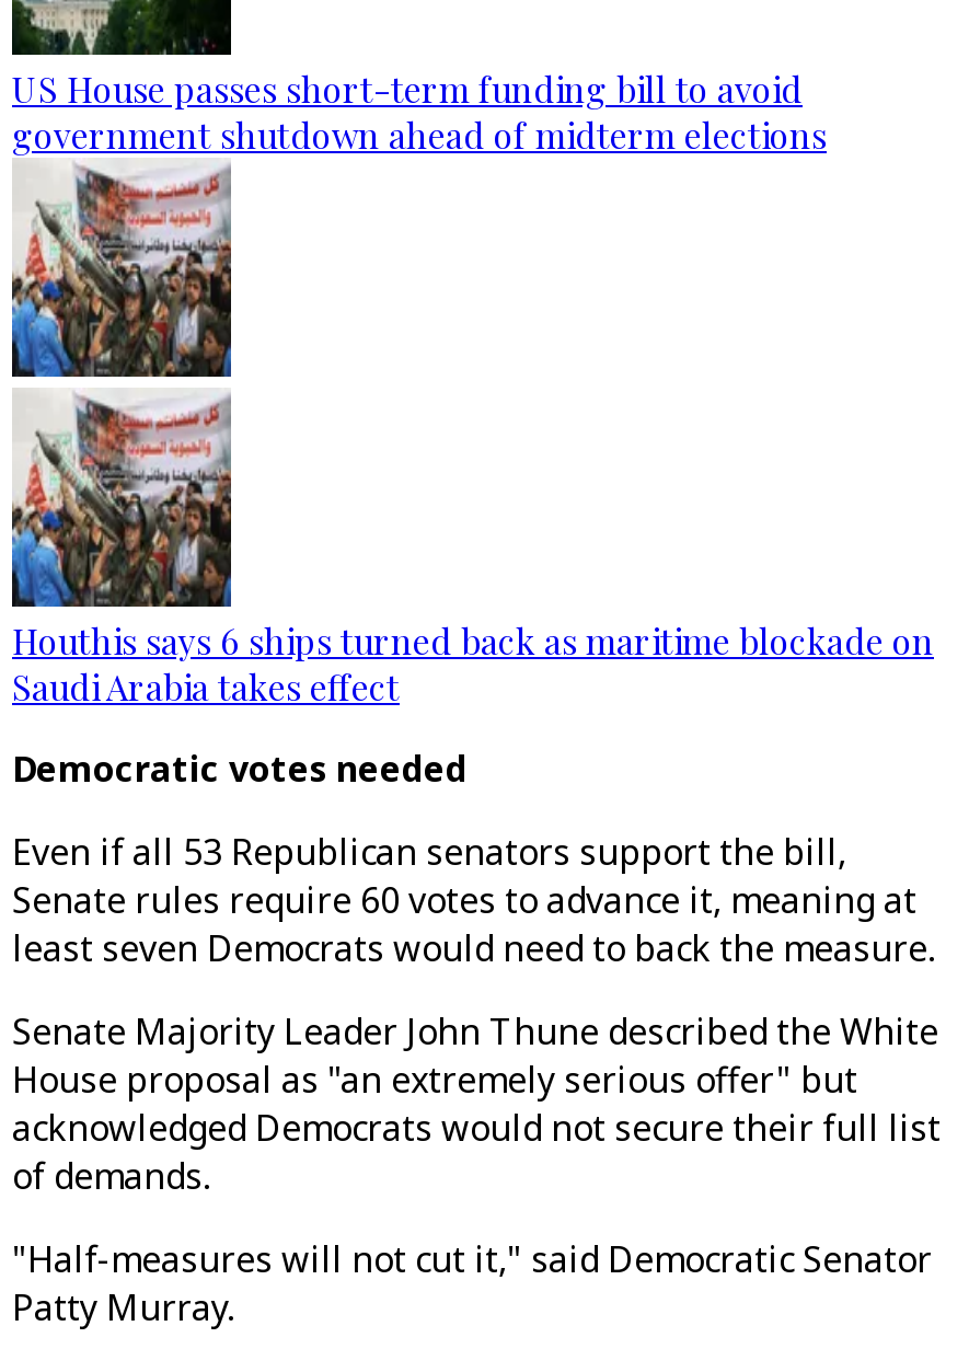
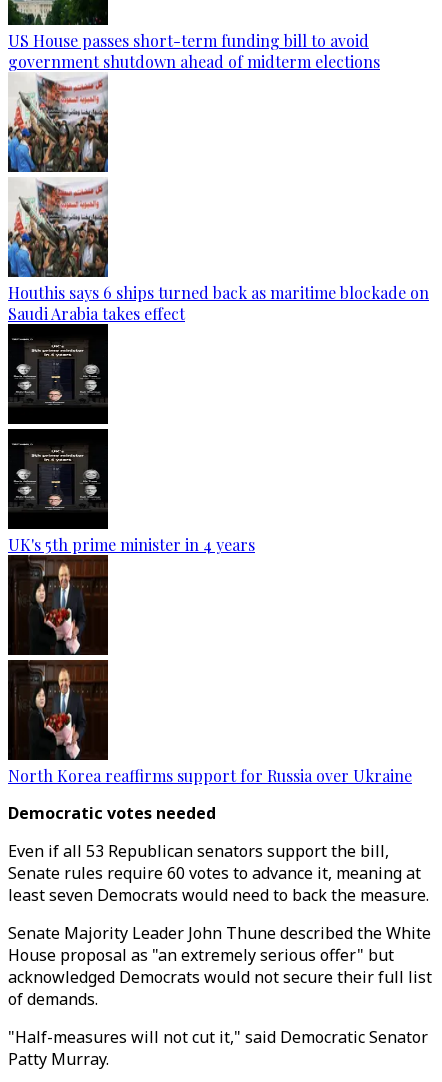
none -> [7,327,255,555] [image] | UK's 5th prime minister in 4 years
none -> [7,563,412,786] [image] | North Korea reaffirms support for Russia over Ukraine

